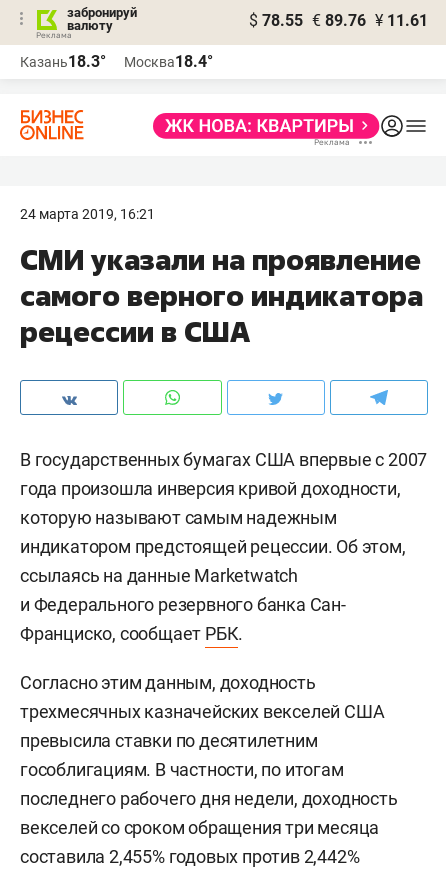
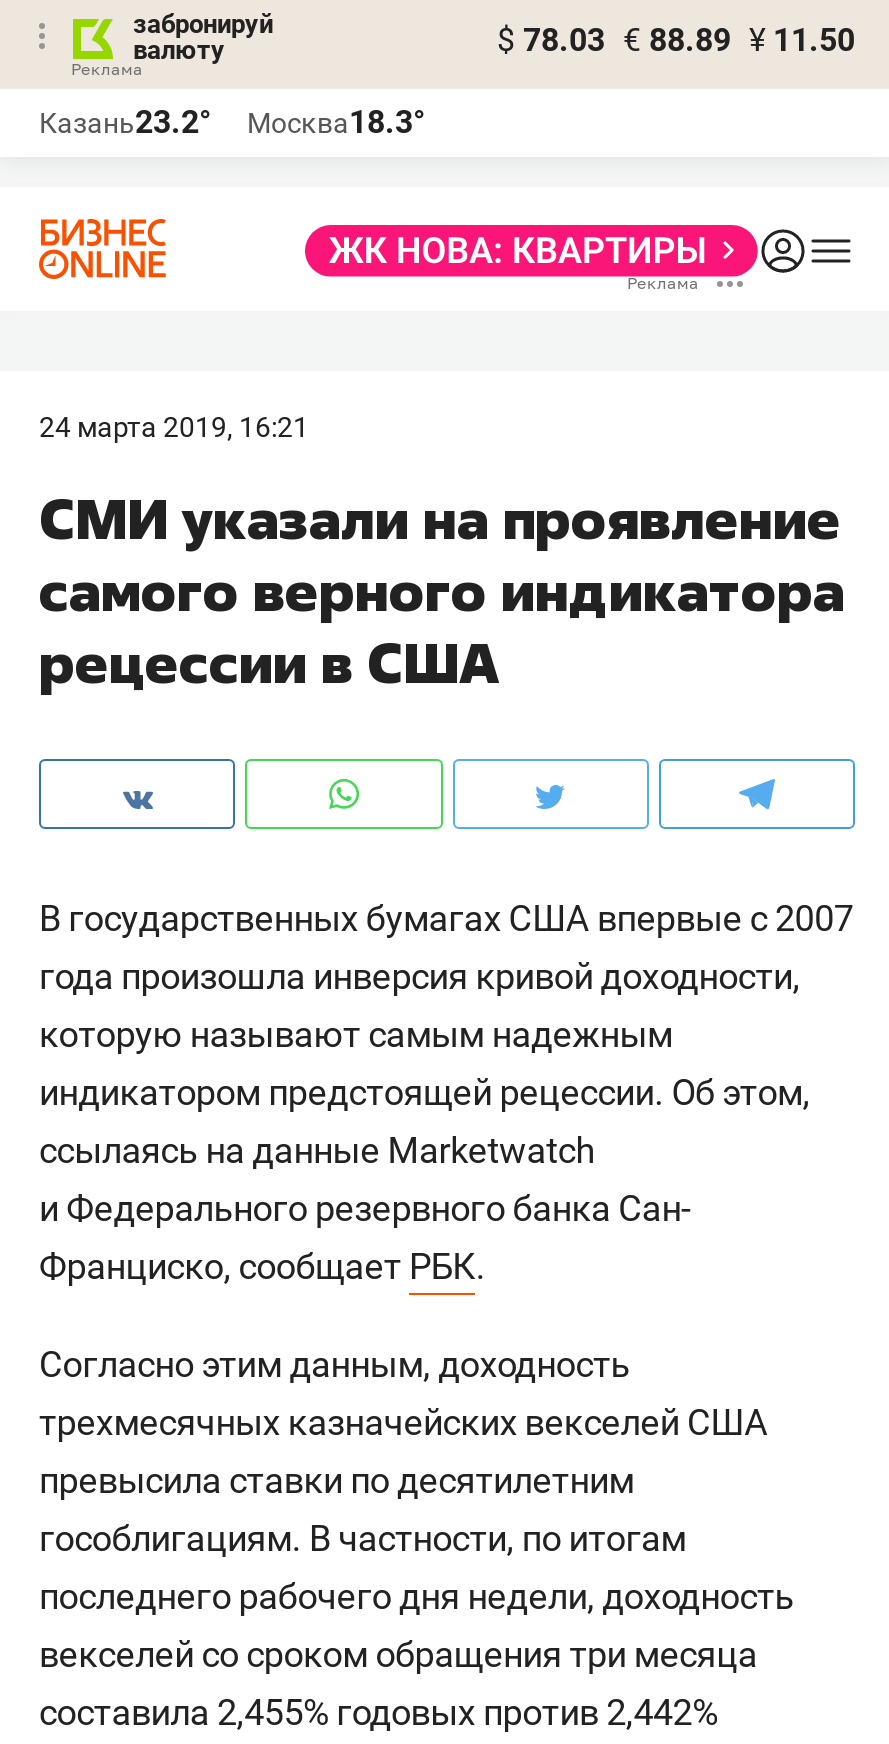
[249,11,428,30] $ 78.55 € 89.76 ¥ 11.61 -> [497,21,855,59] $ 78.03 € 88.89 ¥ 11.50
[20,52,106,71] Казань18.3° -> [39,103,211,141] Казань23.2°
[124,52,213,71] Москва18.4° -> [247,103,425,141] Москва18.3°

